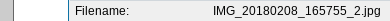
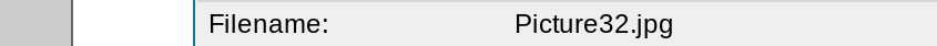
[213,4,381,18] IMG_20180208_165755_2.jpg -> [515,9,674,39] Picture32.jpg

